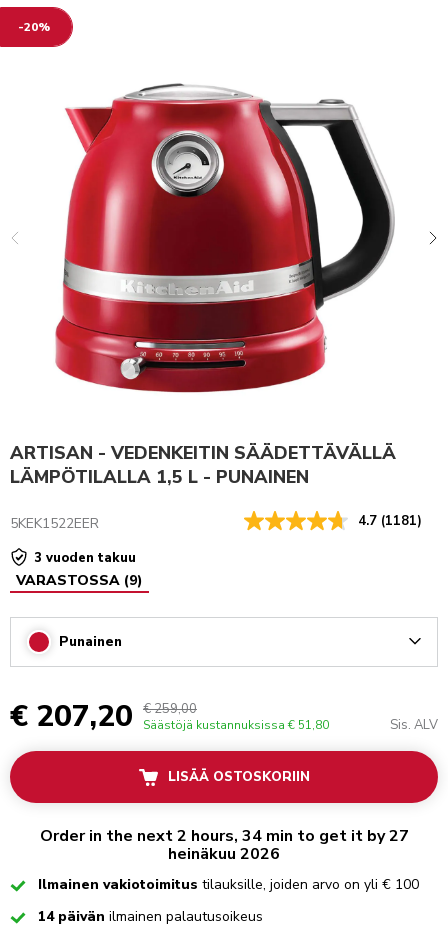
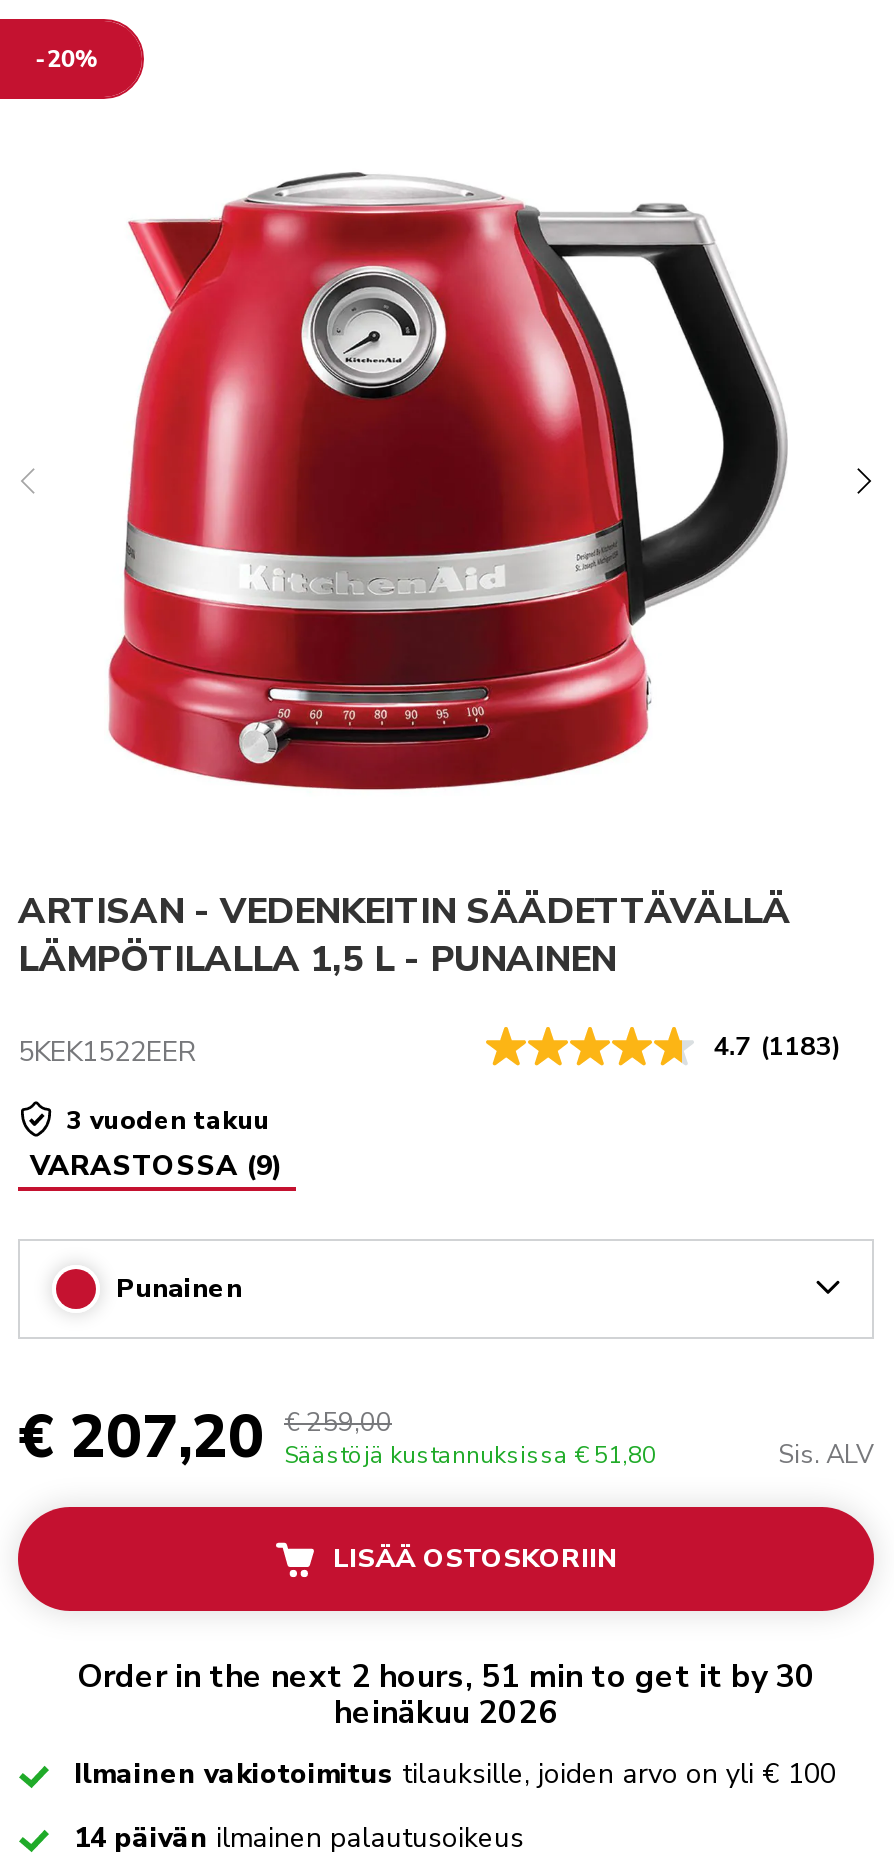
[358,512,422,530] 4.7 (1181) -> [713,1028,842,1064] 4.7 (1183)
[39,825,408,847] Order in the next 2 hours, 34 min to get it by 27 -> [77,1656,815,1700] Order in the next 2 hours, 51 min to get it by 30

